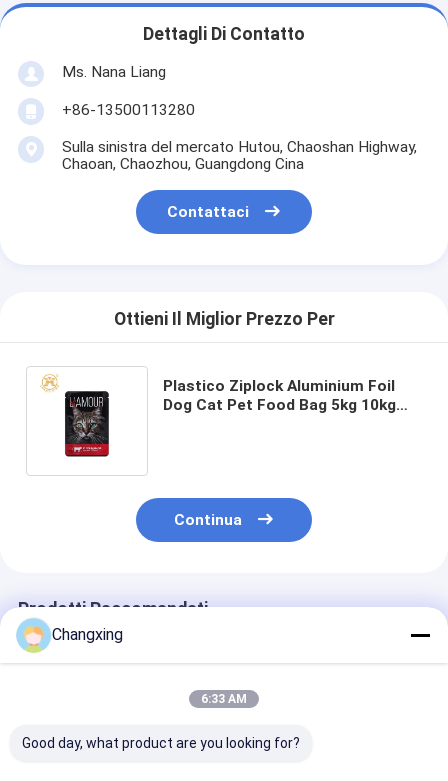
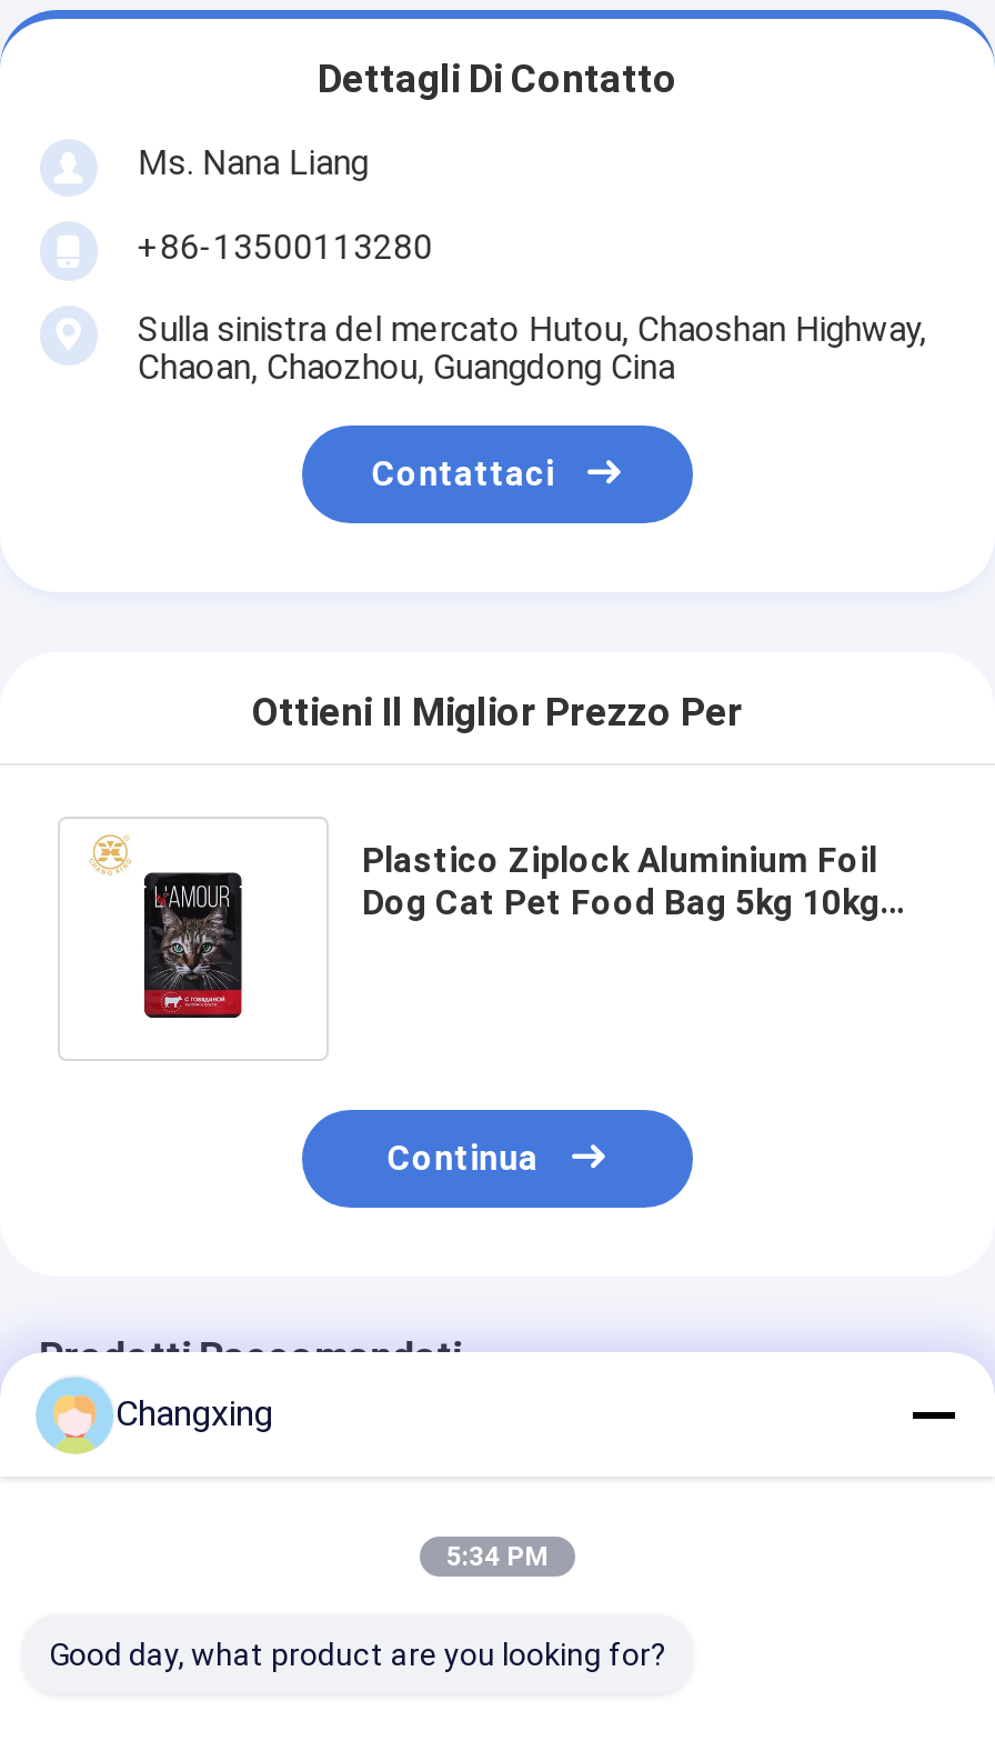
[201,692,247,706] 6:33 AM -> [446,1541,549,1572] 5:34 PM

